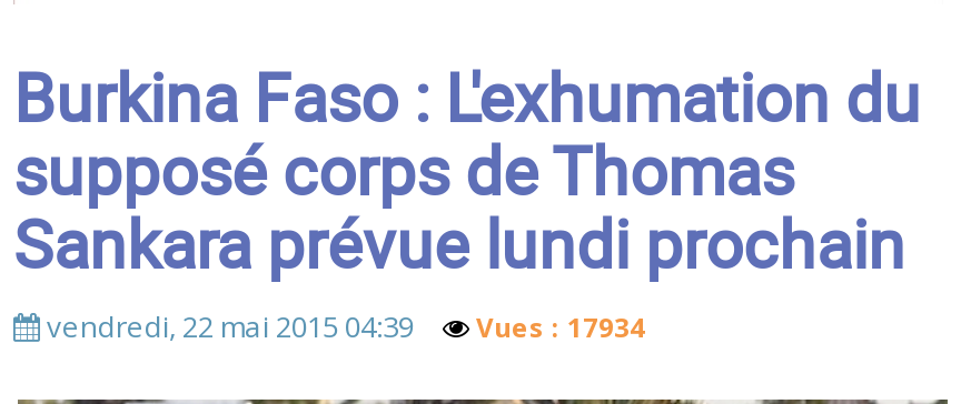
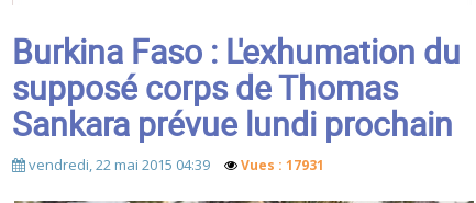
[47,306,645,346] vendredi, 22 mai 2015 04:39 Vues : 17934 -> [29,155,324,174] vendredi, 22 mai 2015 04:39 Vues : 17931

